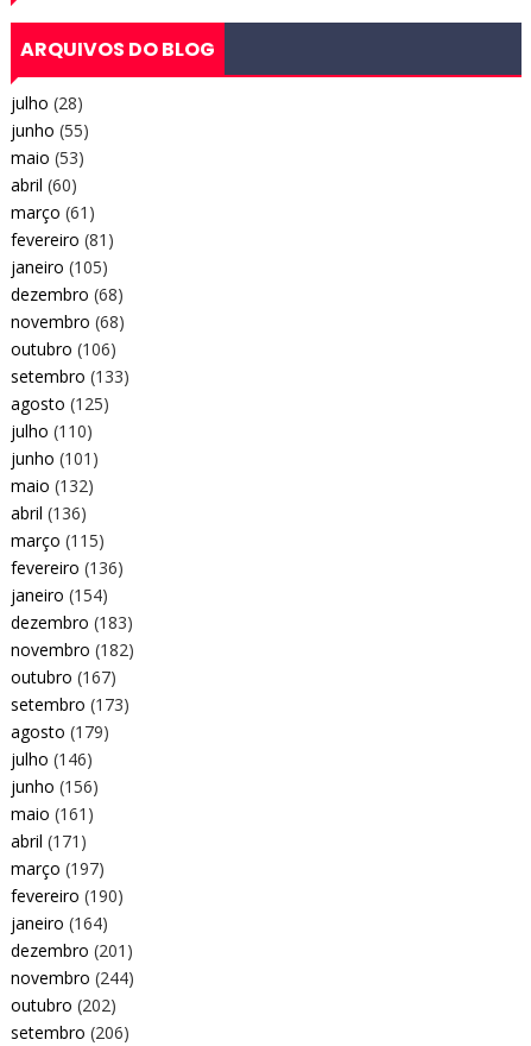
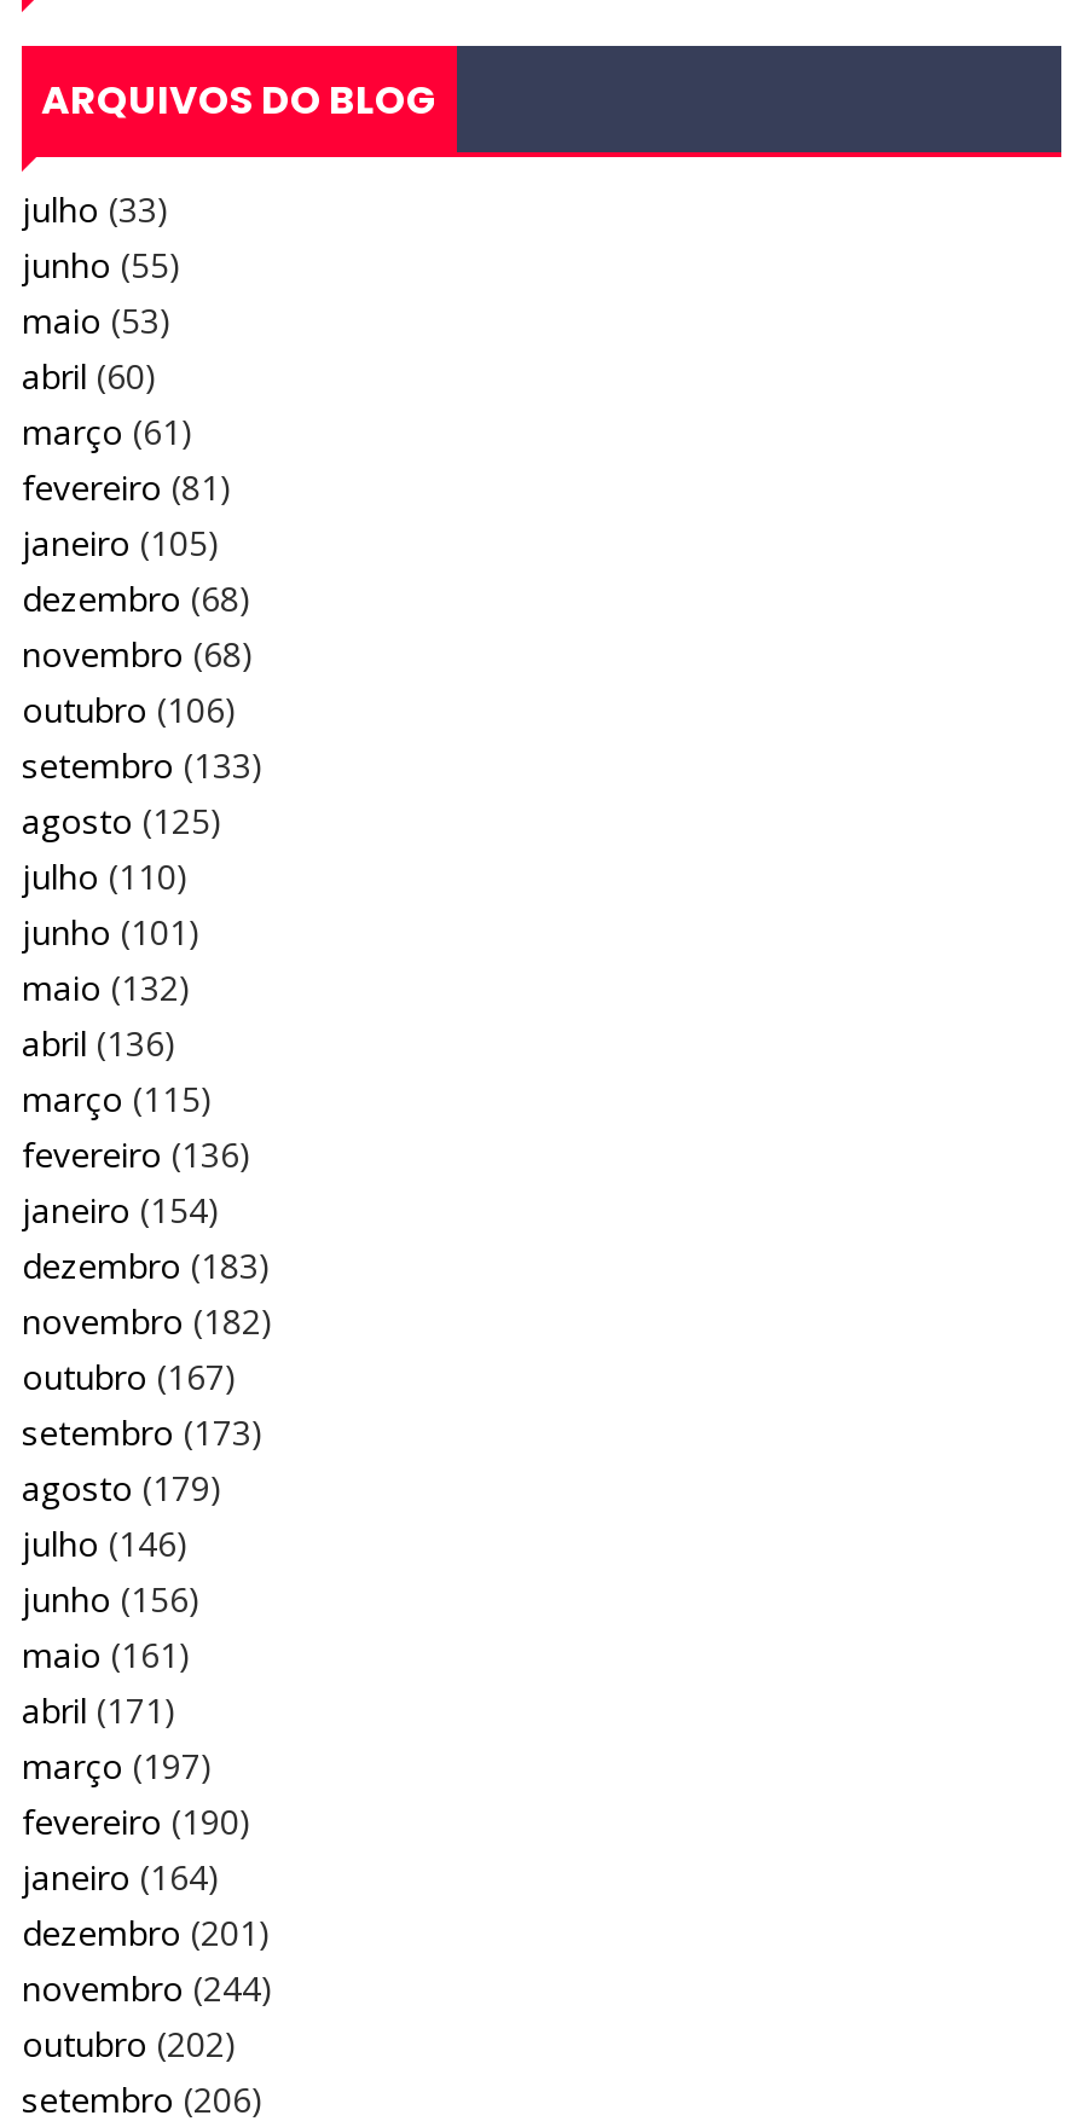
[11,91,83,114] julho (28) -> [22,185,169,231] julho (33)

